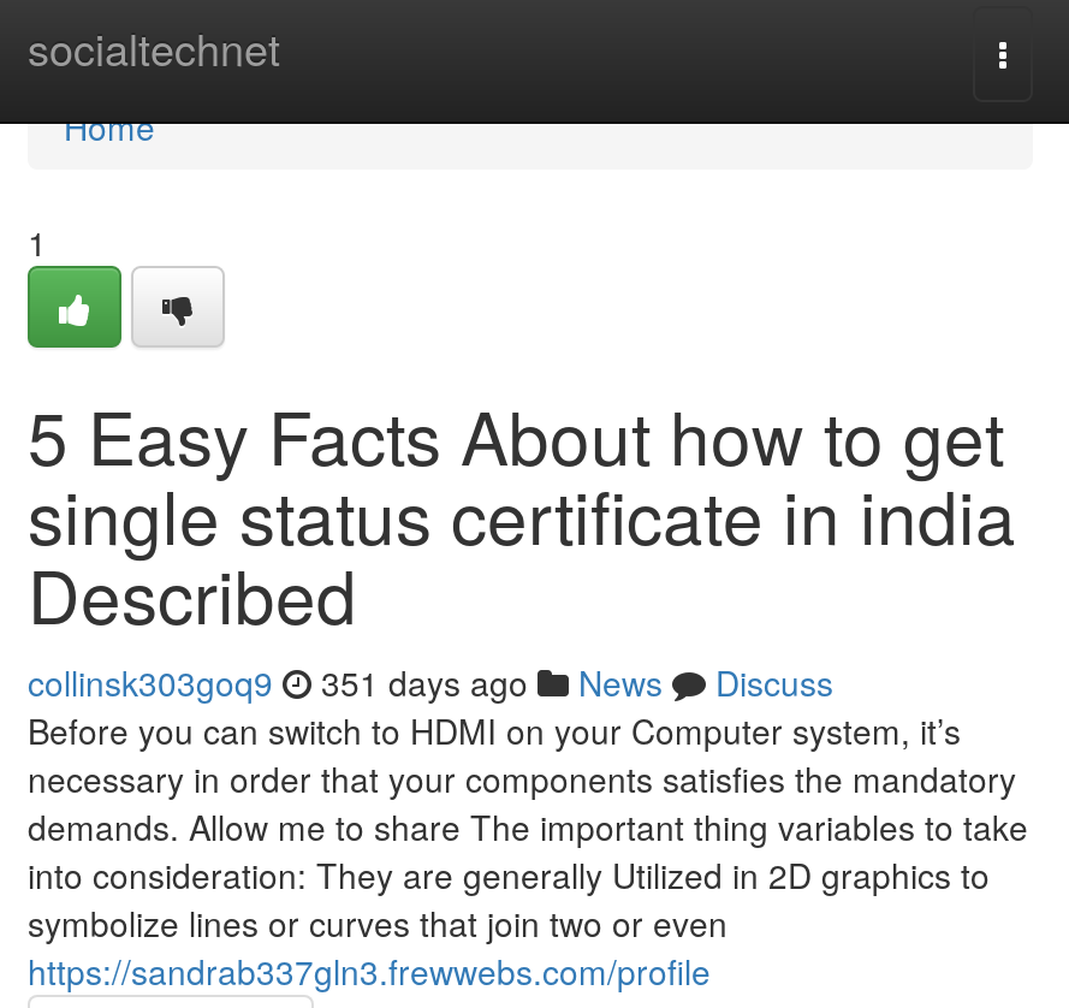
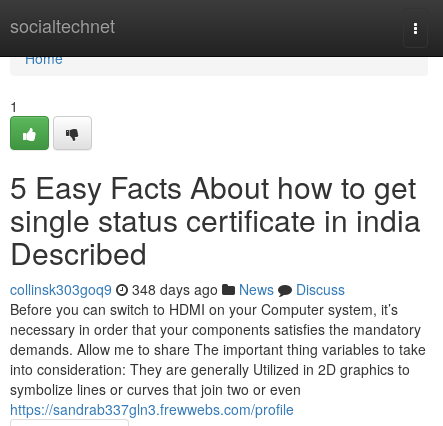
[28,658,833,706] collinsk303goq9 351 days ago News Discuss -> [10,279,345,299] collinsk303goq9 348 days ago News Discuss

